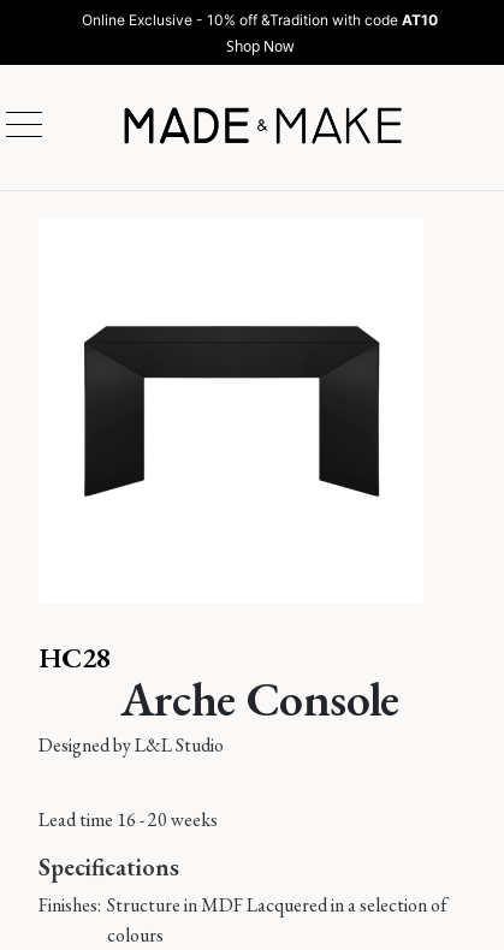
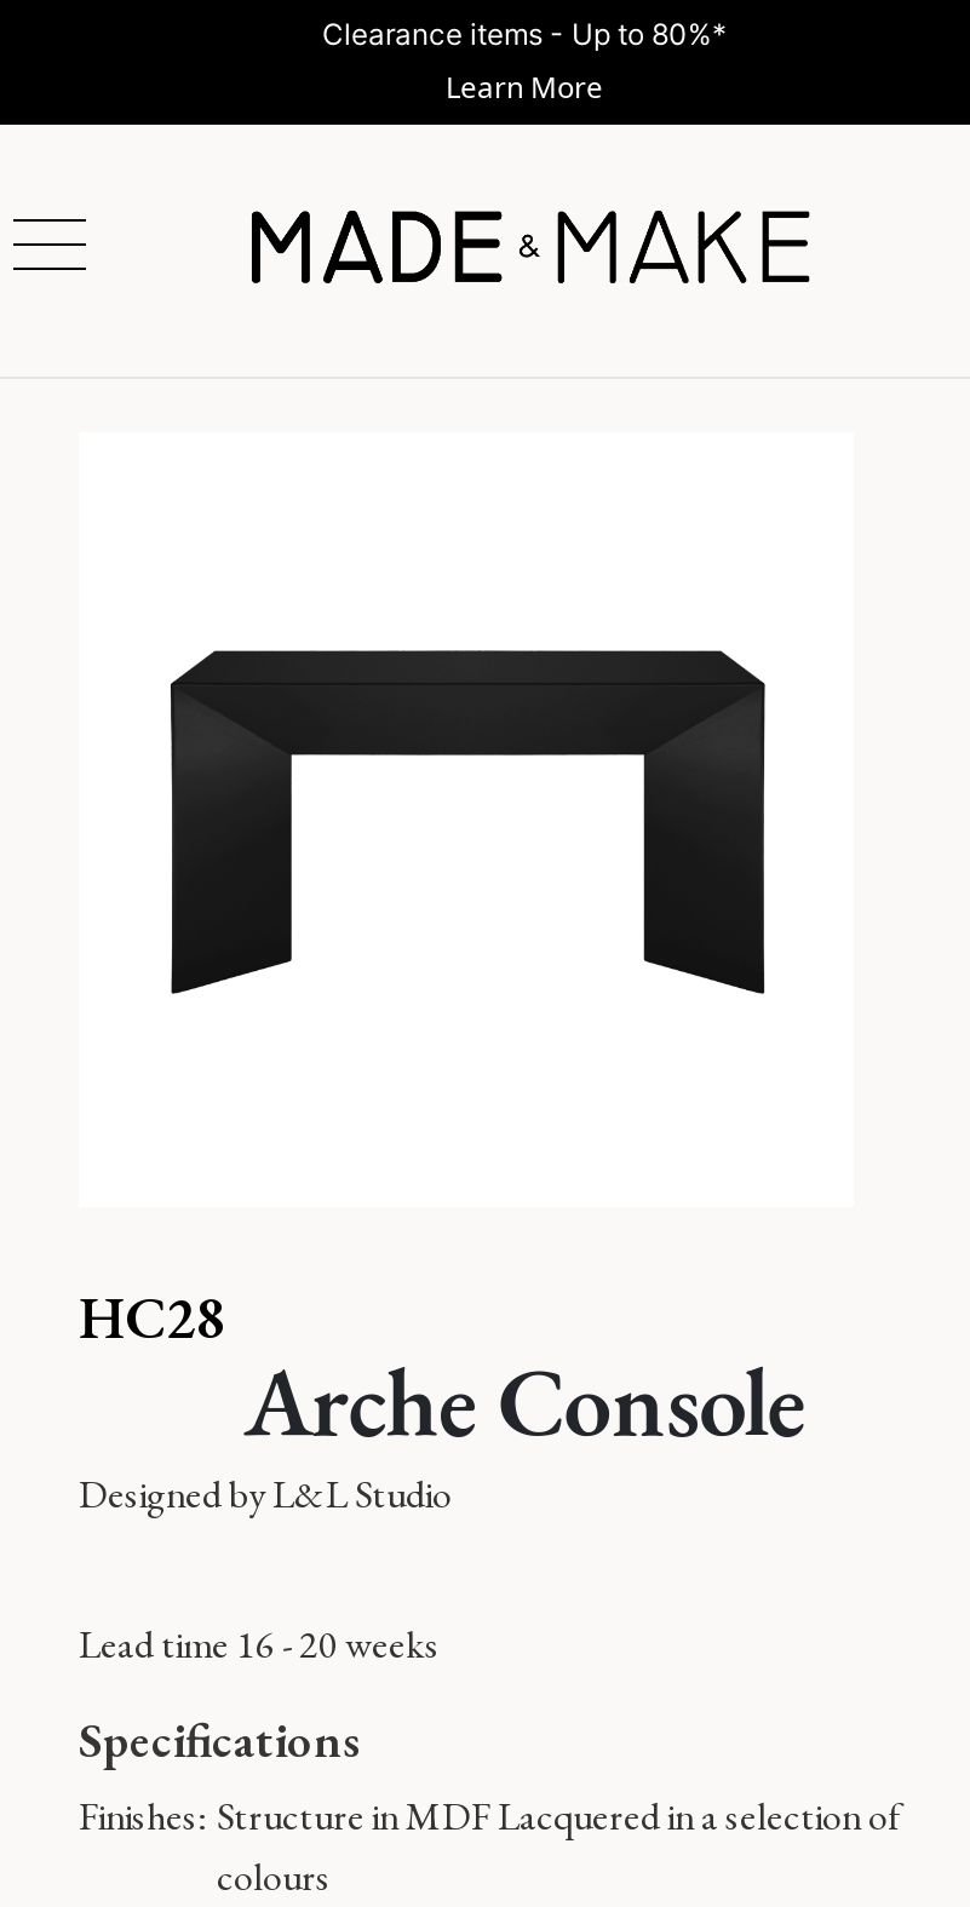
[82,11,438,57] Online Exclusive - 10% off &Tradition with code AT10 | Shop Now -> [322,16,727,108] Clearance items - Up to 80%* | Learn More

